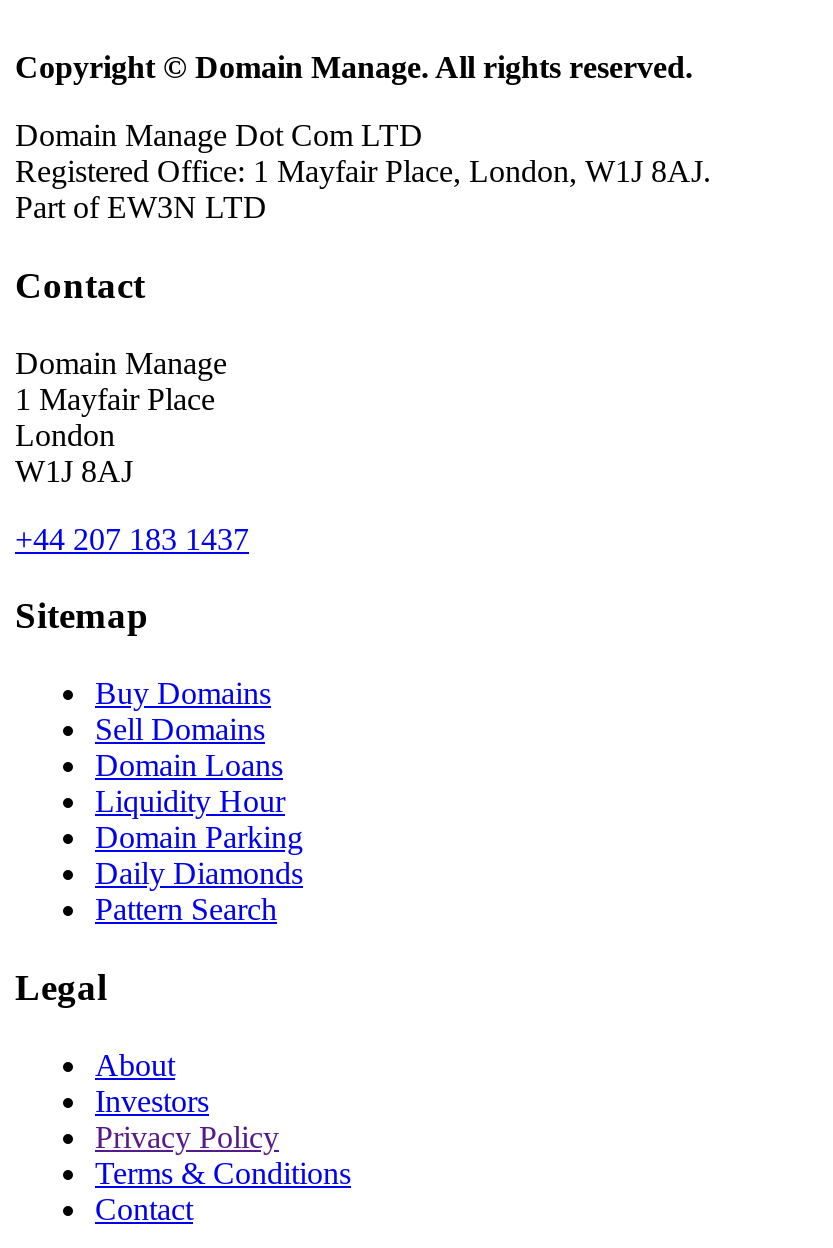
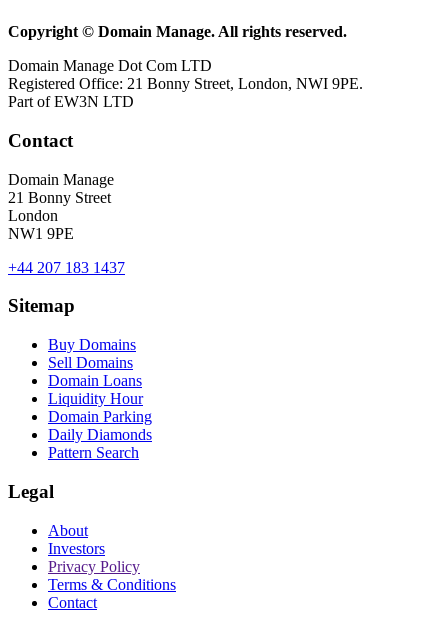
[15,155,711,189] Registered Office: 1 Mayfair Place, London, W1J 8AJ. -> [8,75,363,92] Registered Office: 21 Bonny Street, London, NWI 9PE.
[15,382,215,416] 1 Mayfair Place -> [8,189,111,206] 21 Bonny Street
[15,454,133,488] W1J 8AJ -> [8,225,74,242] NW1 9PE

